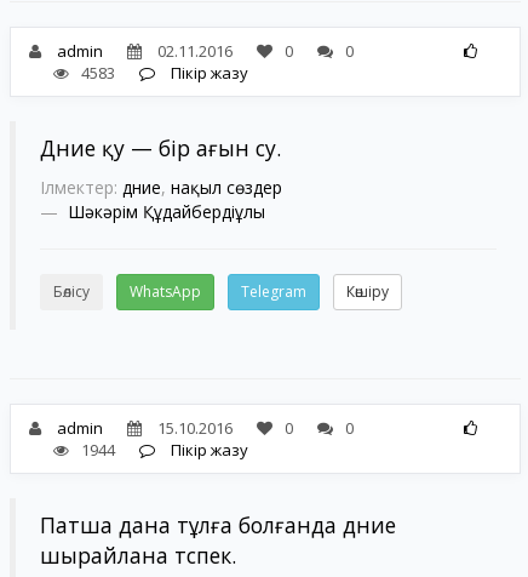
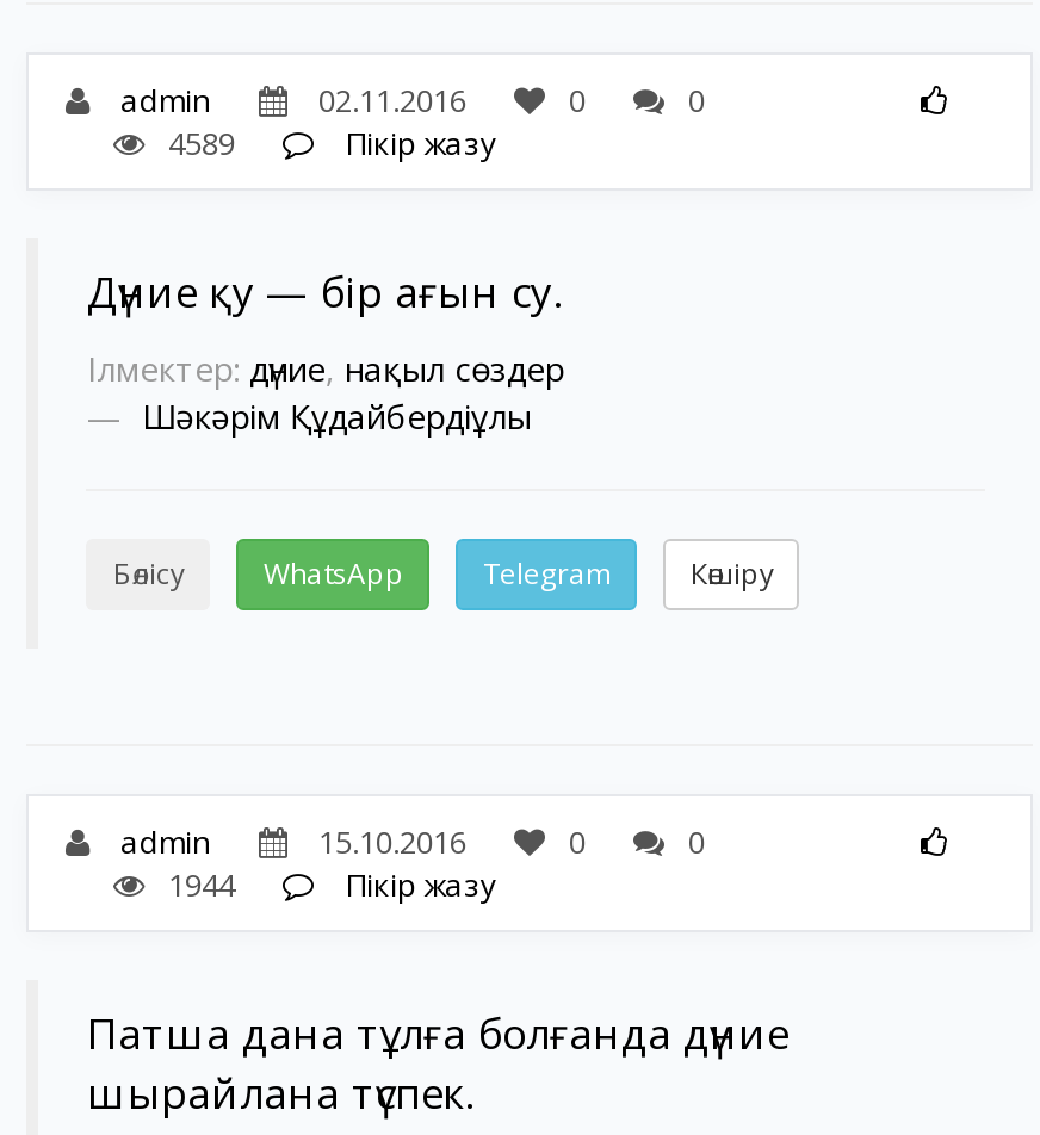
[82,62,116,84] 4583 -> [168,122,235,165] 4589

